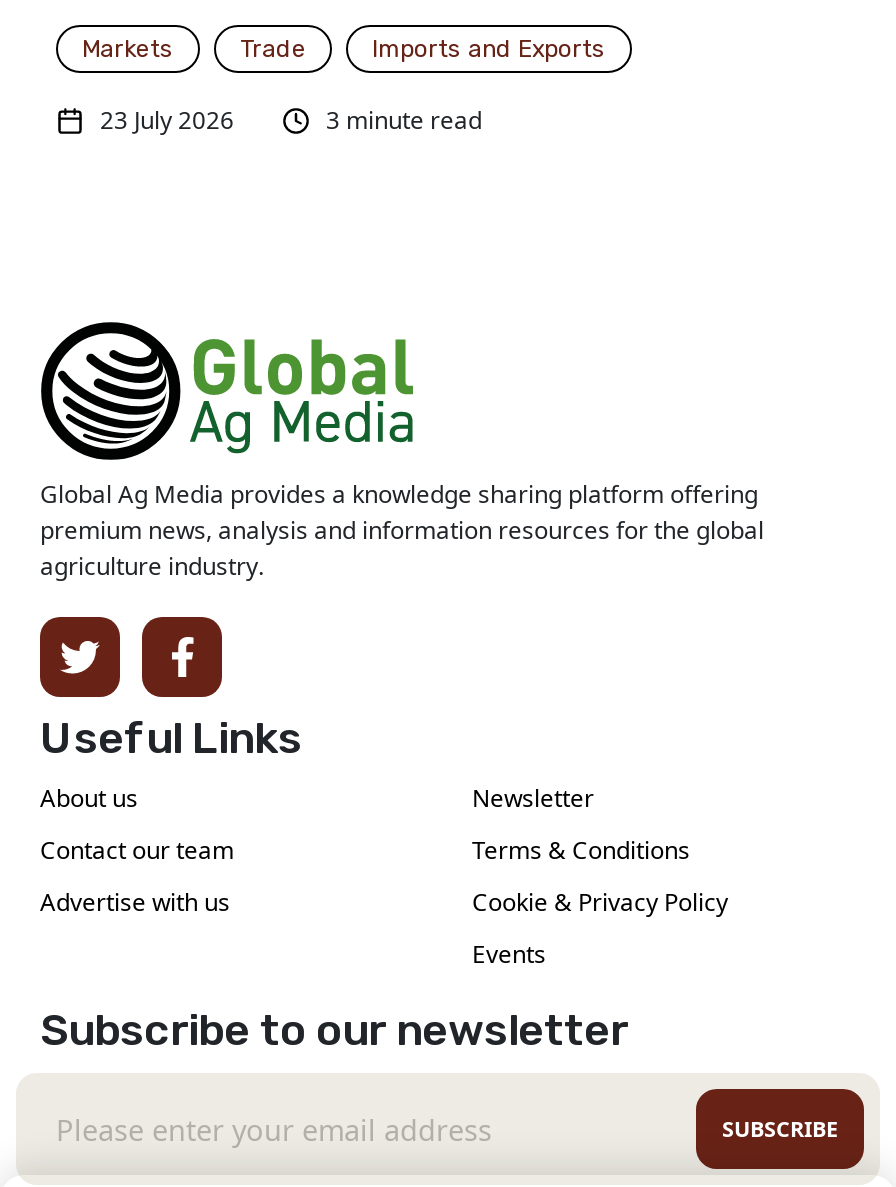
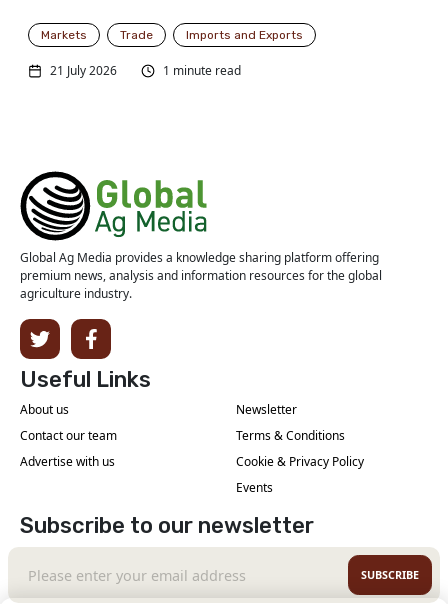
[100,103,234,137] 23 July 2026 -> [50,62,117,79] 21 July 2026
[326,103,482,137] 3 minute read -> [163,62,241,79] 1 minute read

